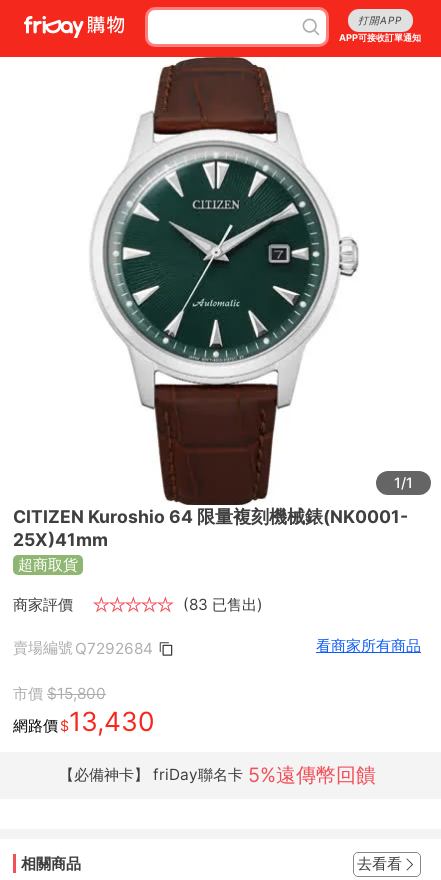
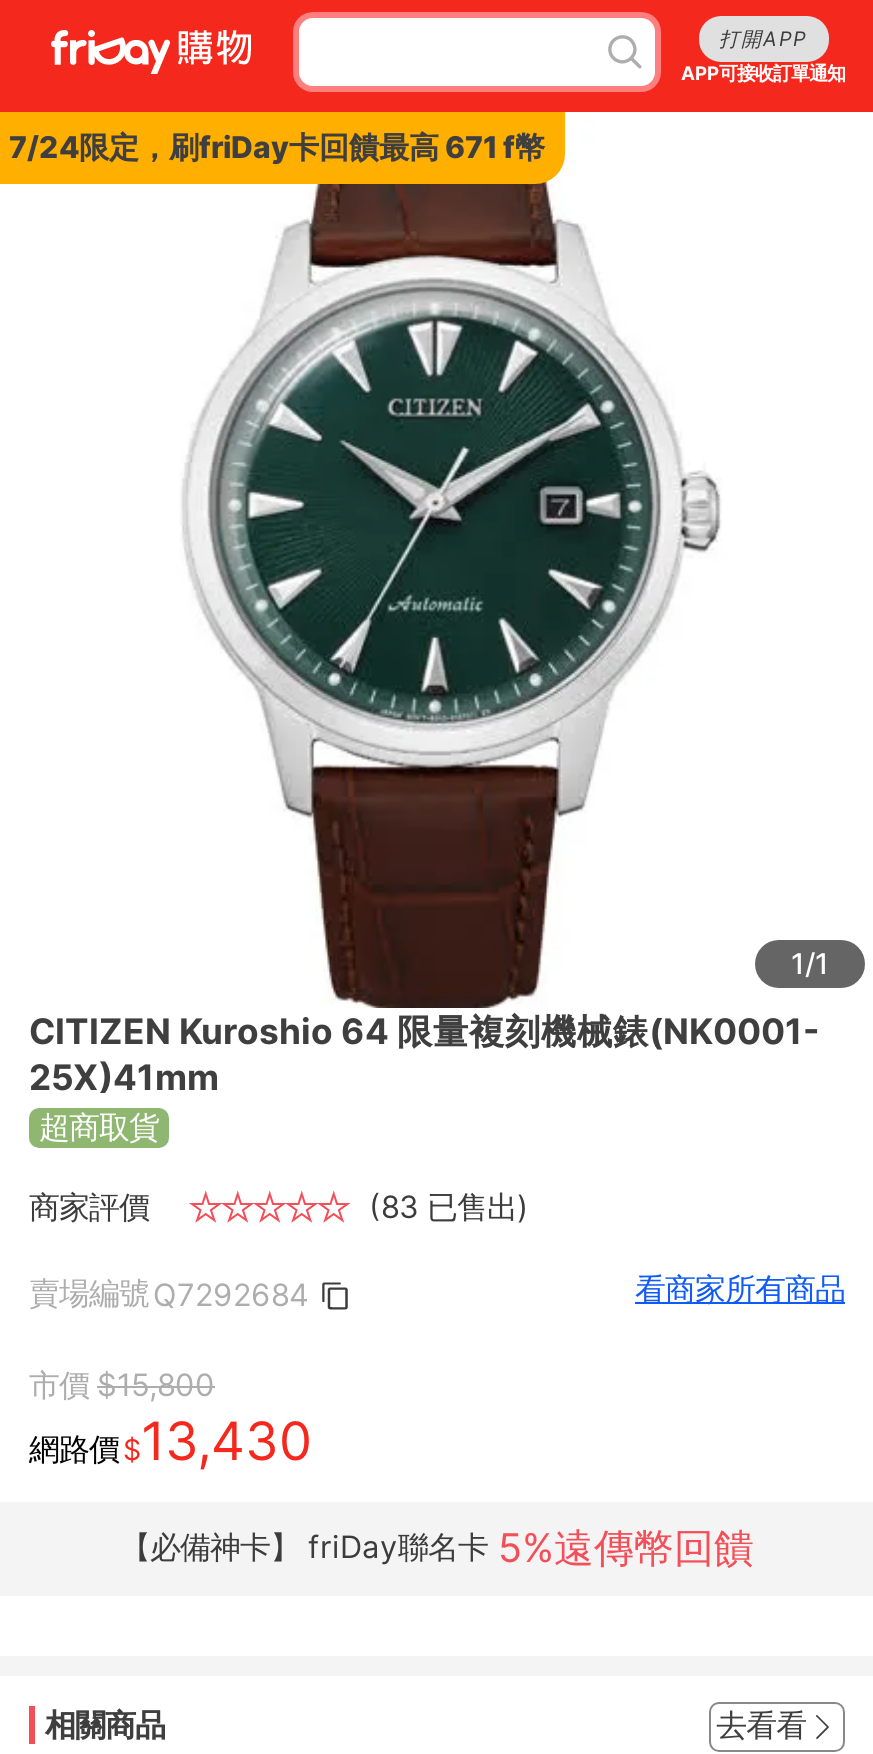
none -> [9,128,545,166] 7/24限定，刷friDay卡回饋最高 671 f幣

